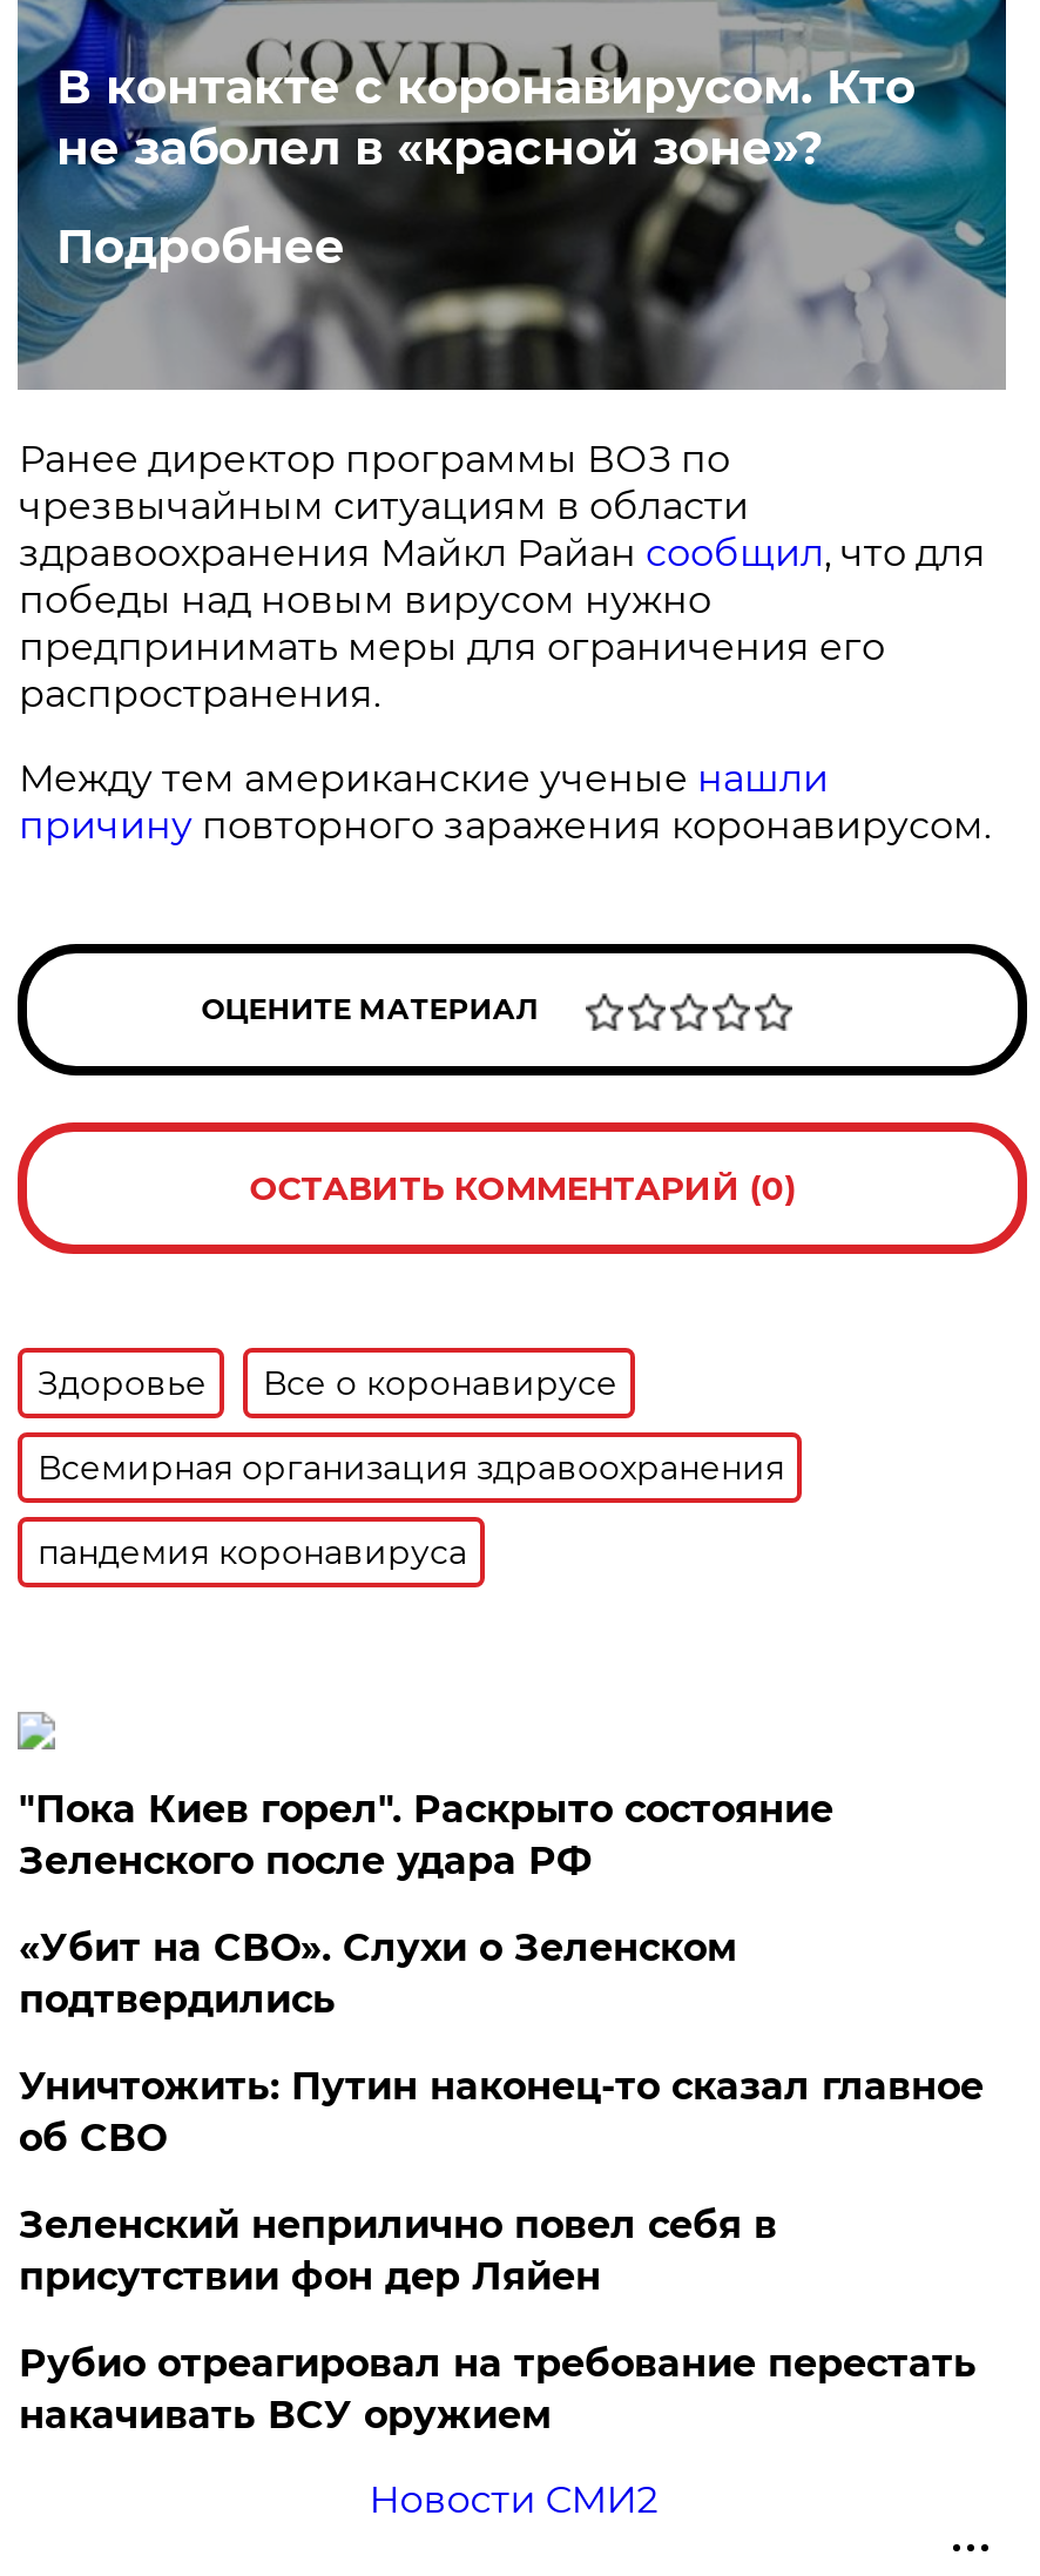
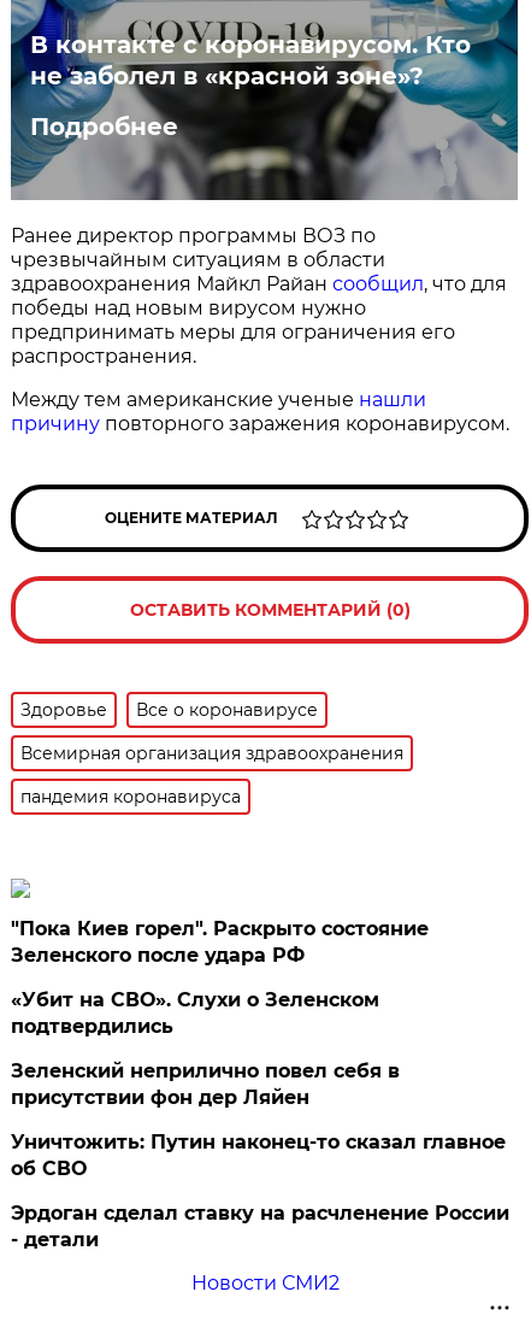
moved [19,2064,983,2160] -> [11,1130,506,1180]: Уничтожить: Путин наконец-то сказал главное | об СВО
moved [19,2202,777,2299] -> [11,1059,400,1109]: Зеленский неприлично повел cебя в | присутствии фон дер Ляйен
[19,2341,976,2437] Рубио отреагировал на требование перестать | накачивать ВСУ оружием -> [11,1202,510,1251] Эрдоган сделал ставку на расчленение России | - детали

